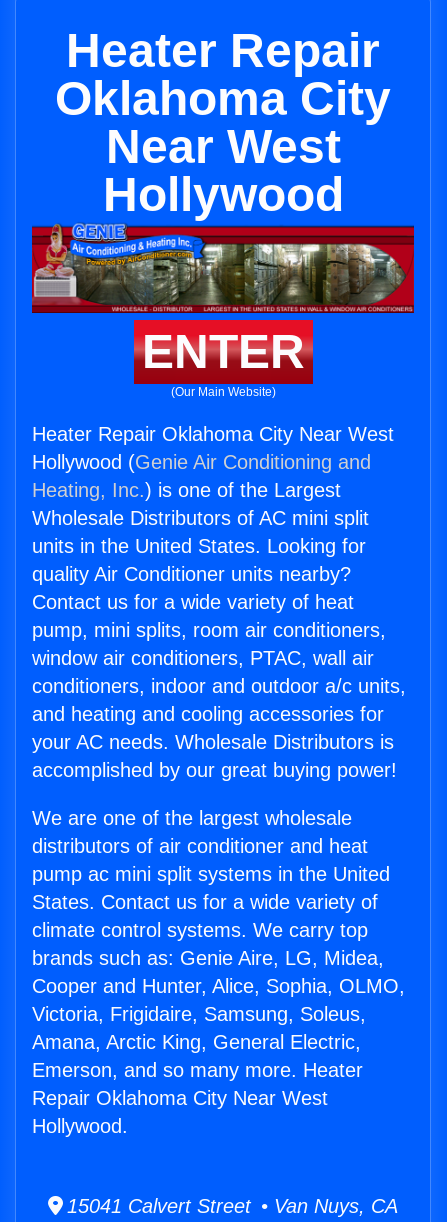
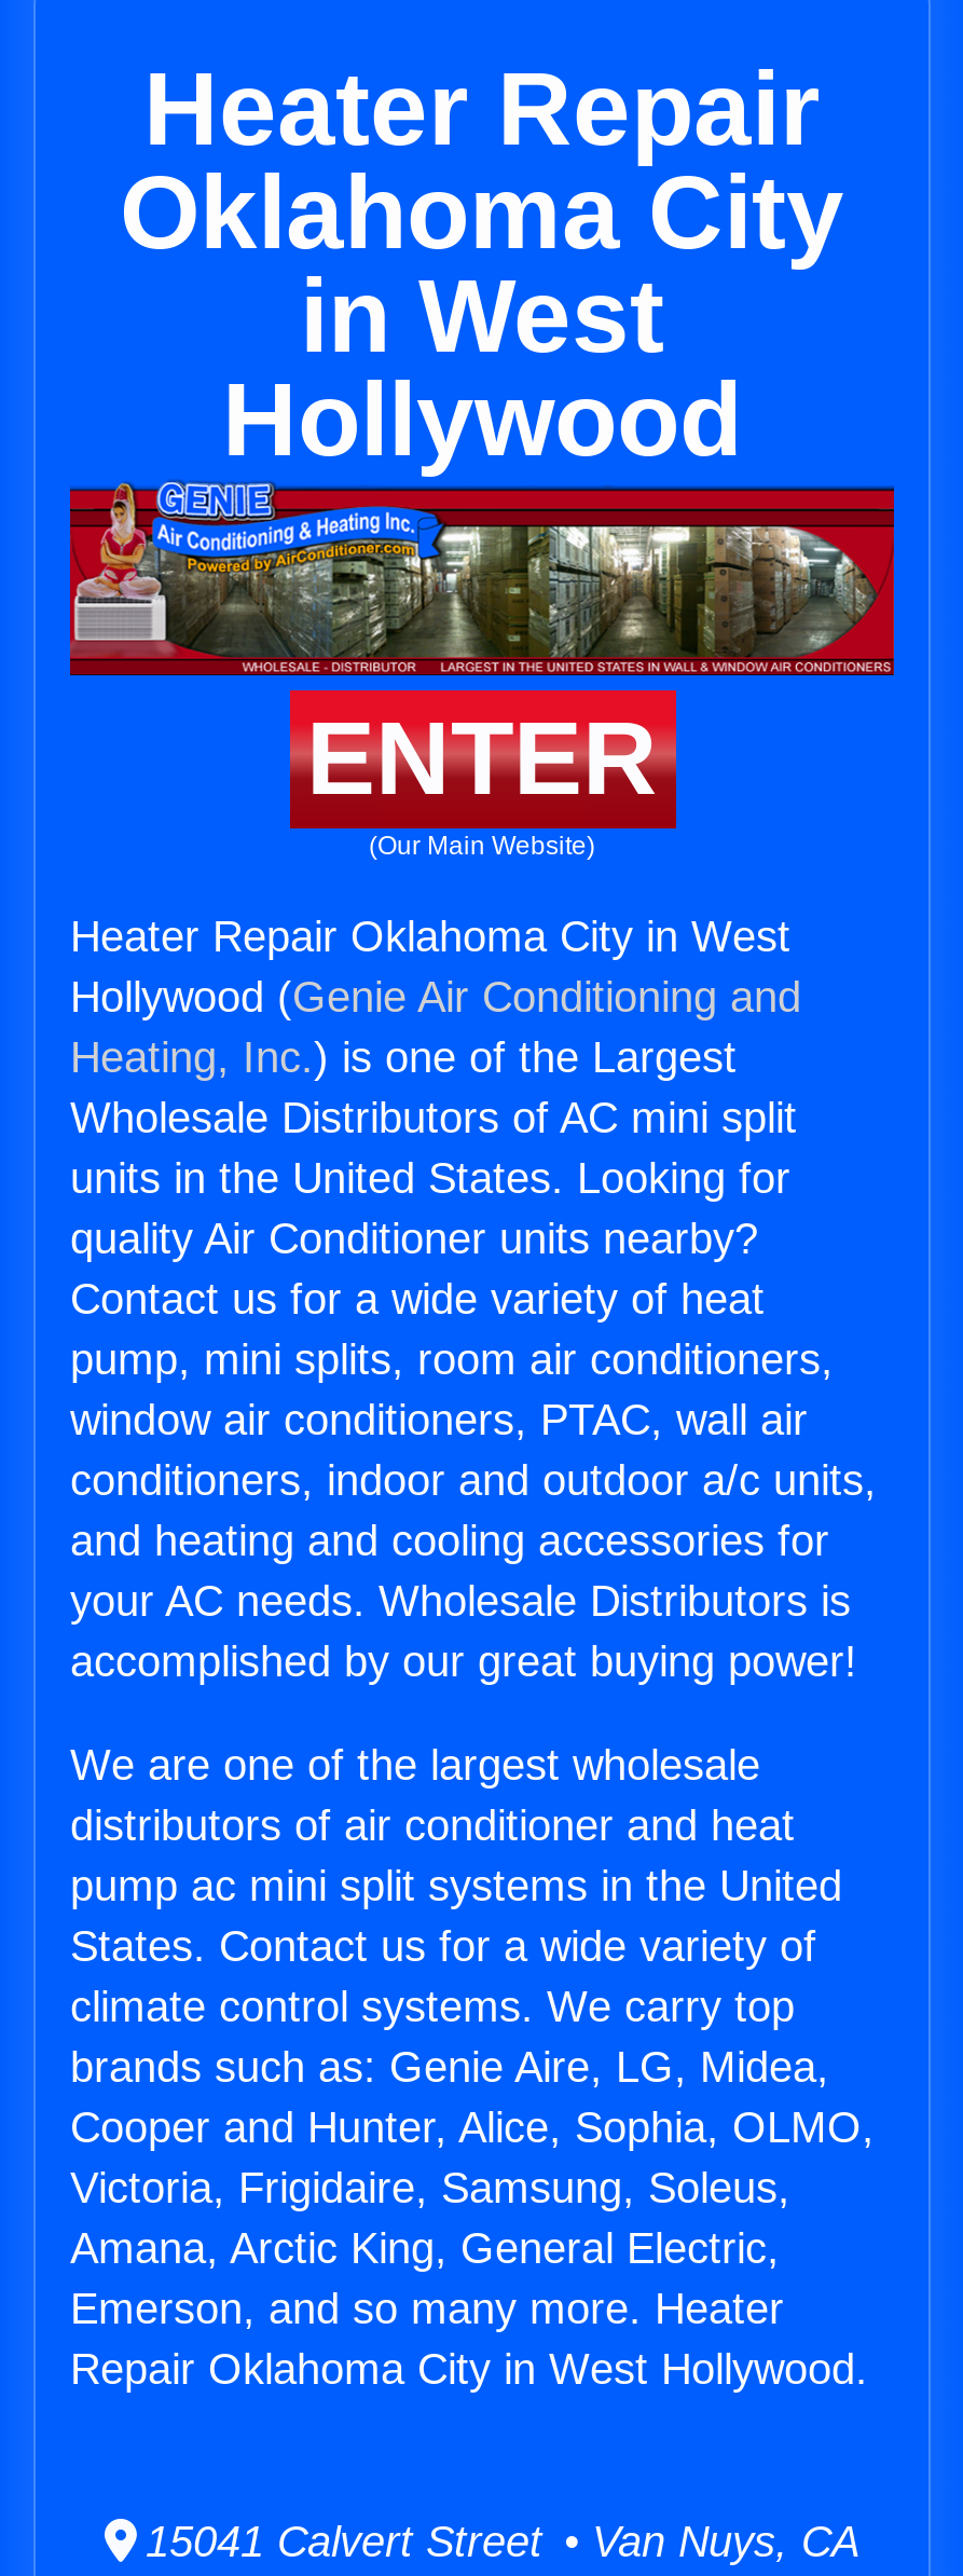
[105,120,340,173] Near West -> [300,259,664,373] in West
[32,423,394,445] Heater Repair Oklahoma City Near West -> [70,913,790,960] Heater Repair Oklahoma City in West
[32,1087,328,1137] Repair Oklahoma City Near West | Hollywood. -> [70,2345,868,2393] Repair Oklahoma City in West Hollywood.

